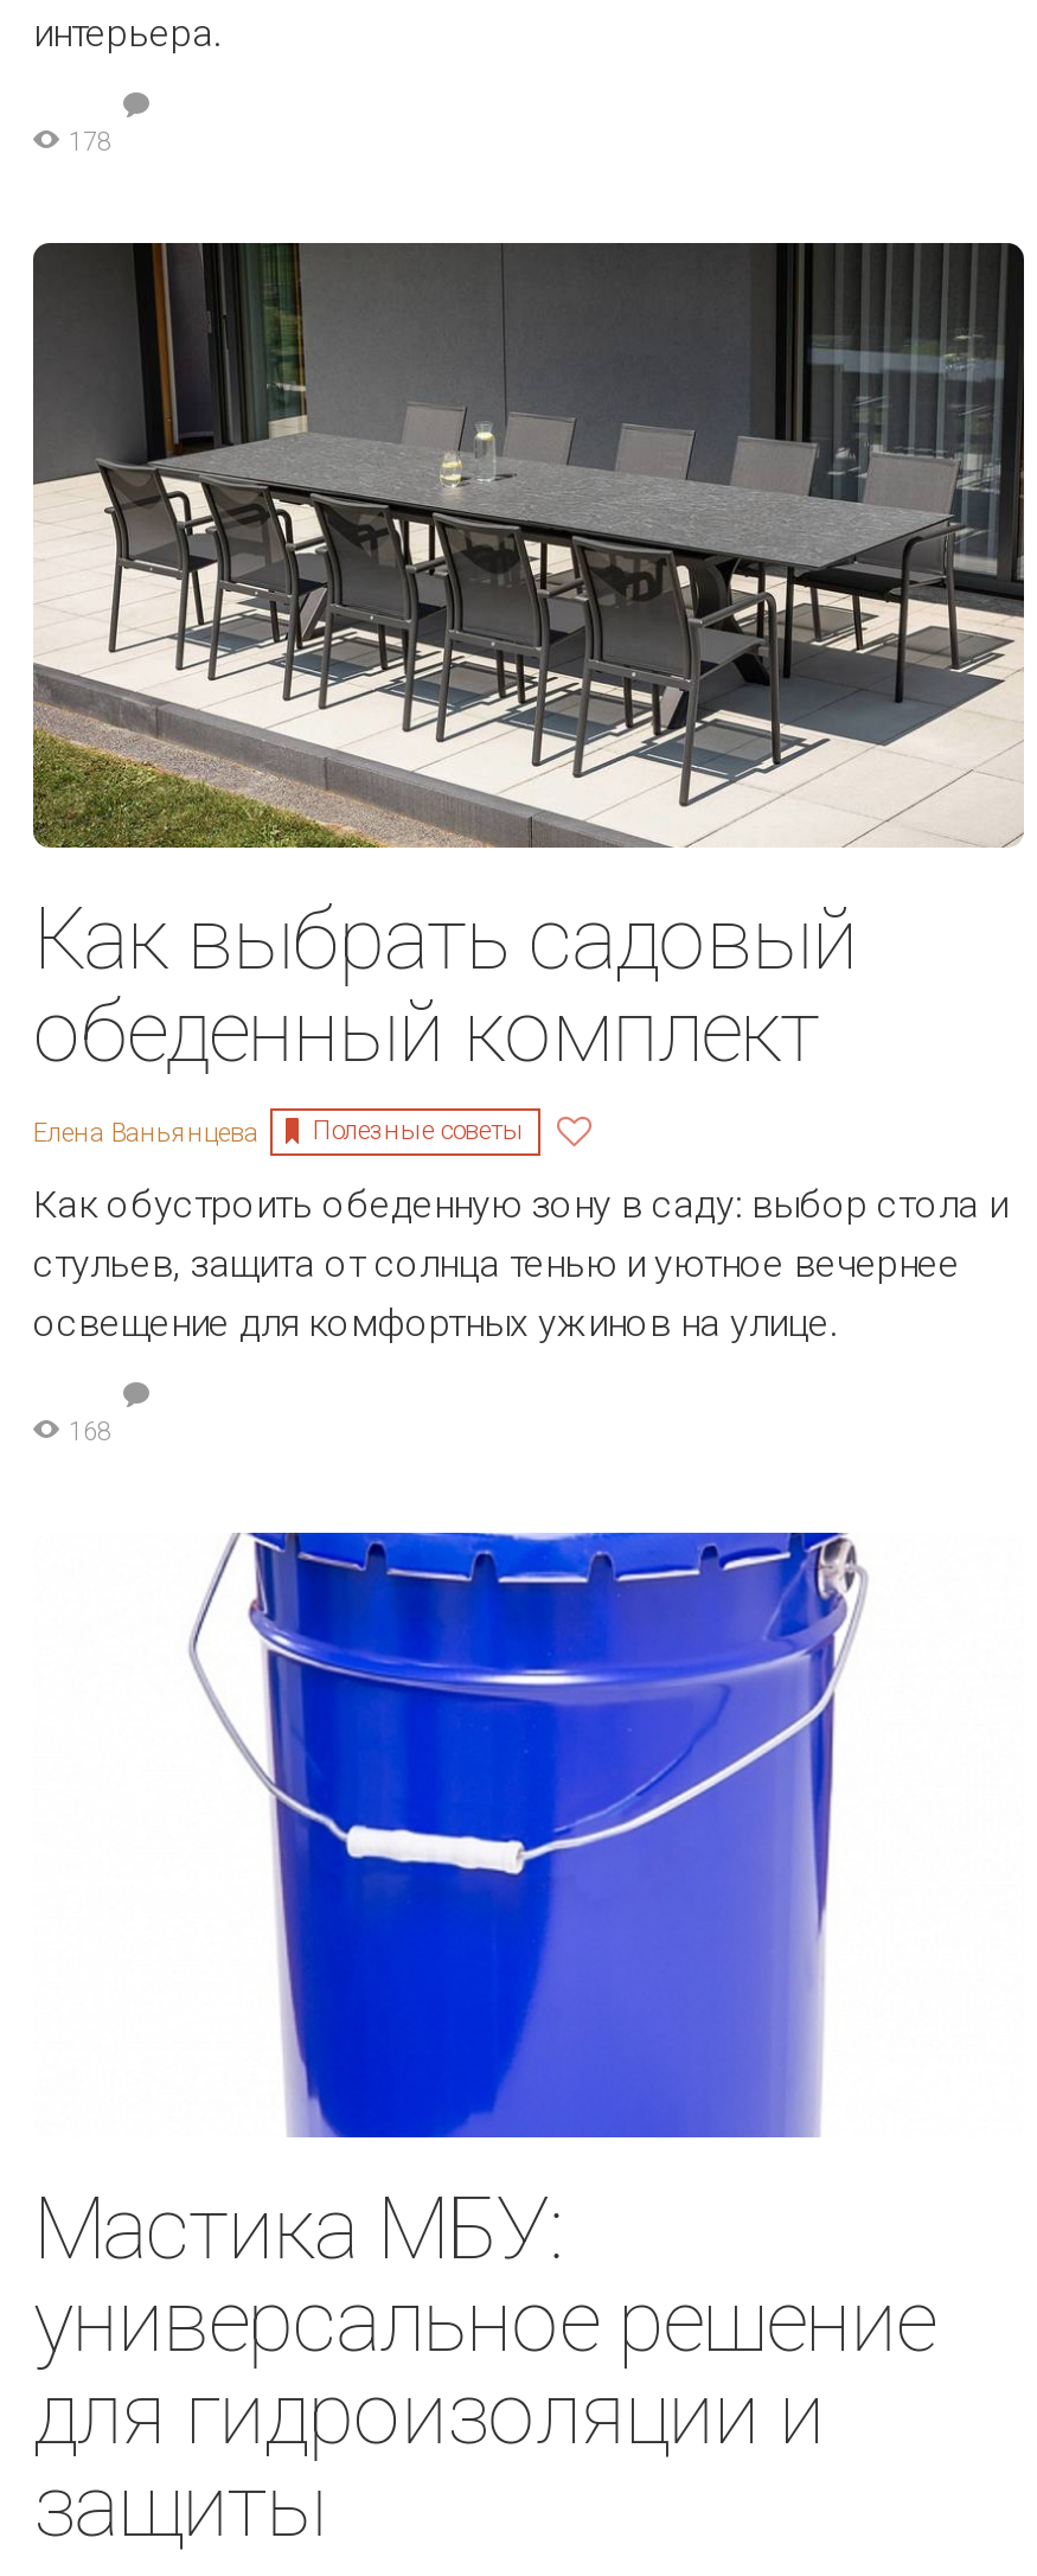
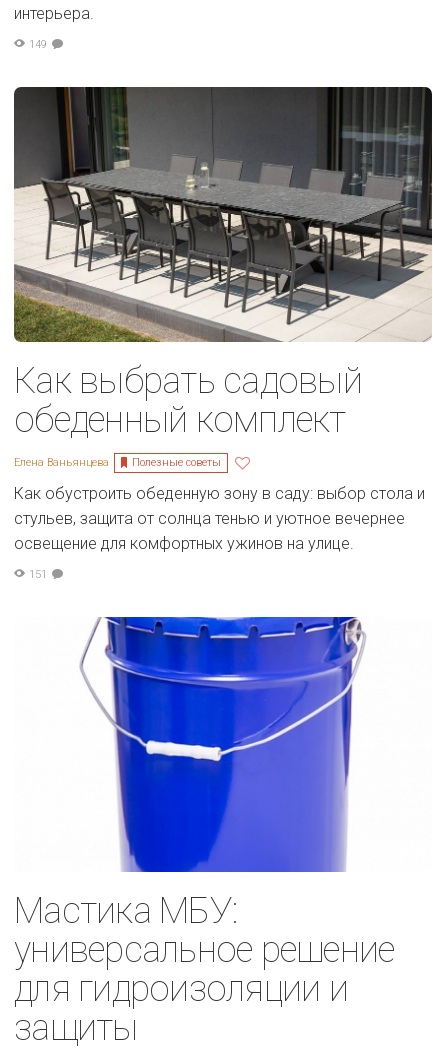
[69,127,111,157] 178 -> [29,38,47,51] 149
[69,1417,111,1448] 168 -> [29,568,47,581] 151

